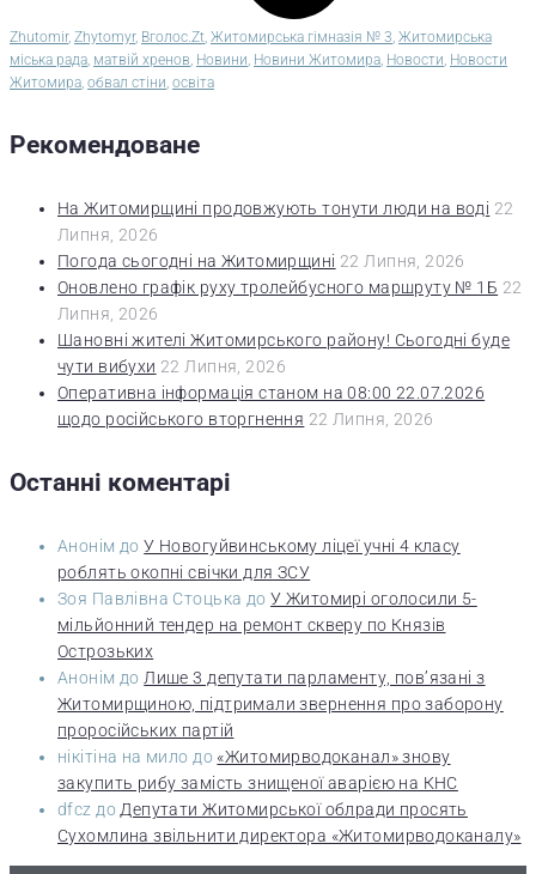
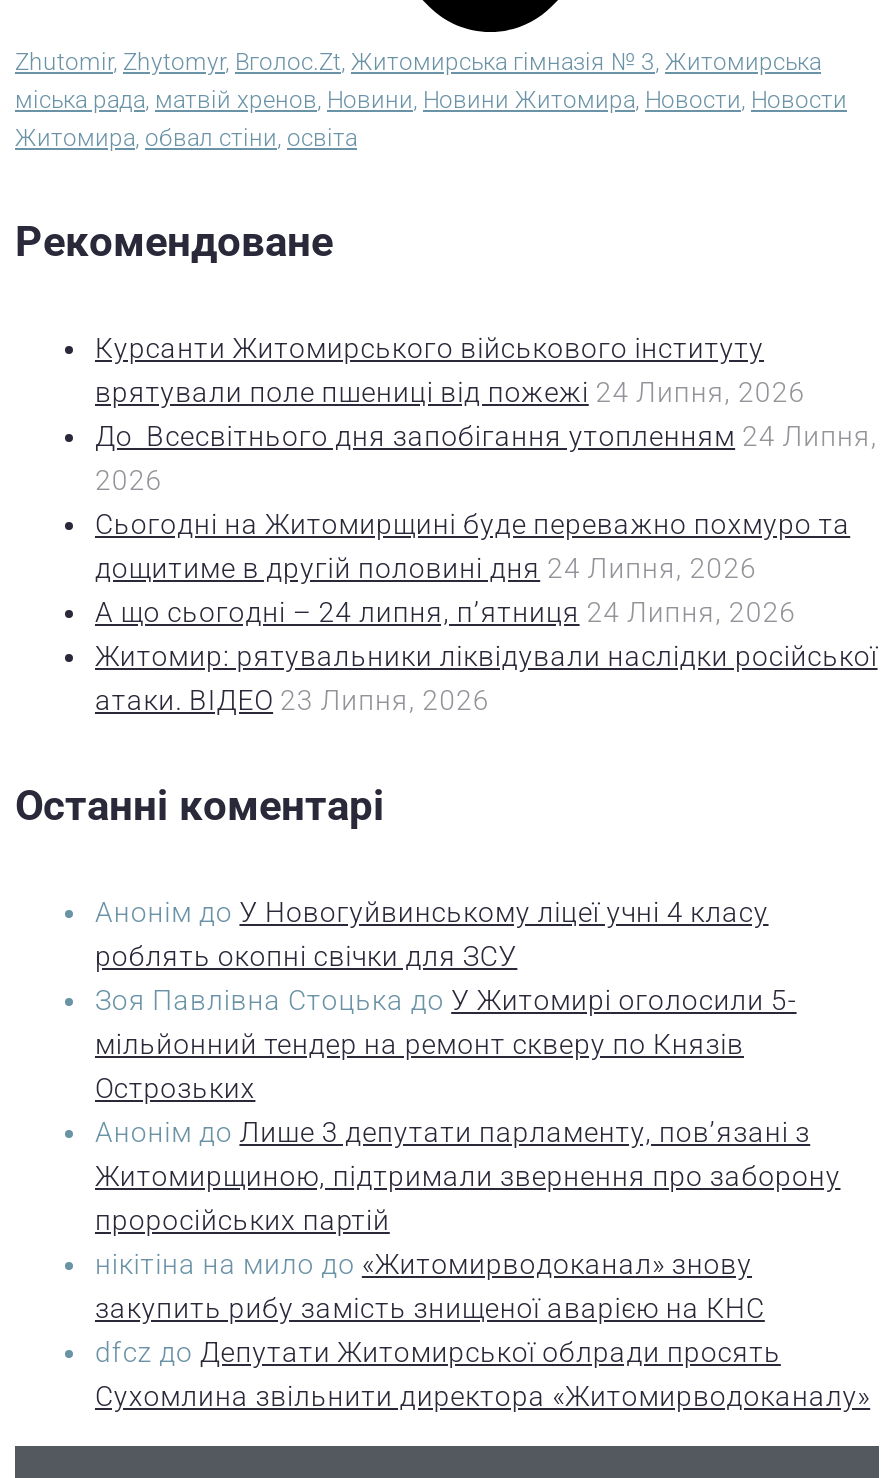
[57,198,522,428] На Житомирщині продовжують тонути люди на воді 22 | Липня, 2026 | Погода сьогодні на Житомирщині 22 Липня, 2026 | Оновлено графік руху тролейбусного маршруту № 1Б 22 | Липня, 2026 | Шановні жителі Житомирського району! Сьогодні буде | чути вибухи 22 Липня, 2026 | Оперативна інформація станом на 08:00 22.07.2026 | щодо російського вторгнення 22 Липня, 2026 -> [95,331,878,715] Курсанти Житомирського військового інституту | врятували поле пшениці від пожежі 24 Липня, 2026 | До Всесвітнього дня запобігання утопленням 24 Липня, | 2026 | Сьогодні на Житомирщині буде переважно похмуро та | дощитиме в другій половині дня 24 Липня, 2026 | А що сьогодні – 24 липня, пʼятниця 24 Липня, 2026 | Житомир: рятувальники ліквідували наслідки російської | атаки. ВІДЕО 23 Липня, 2026

